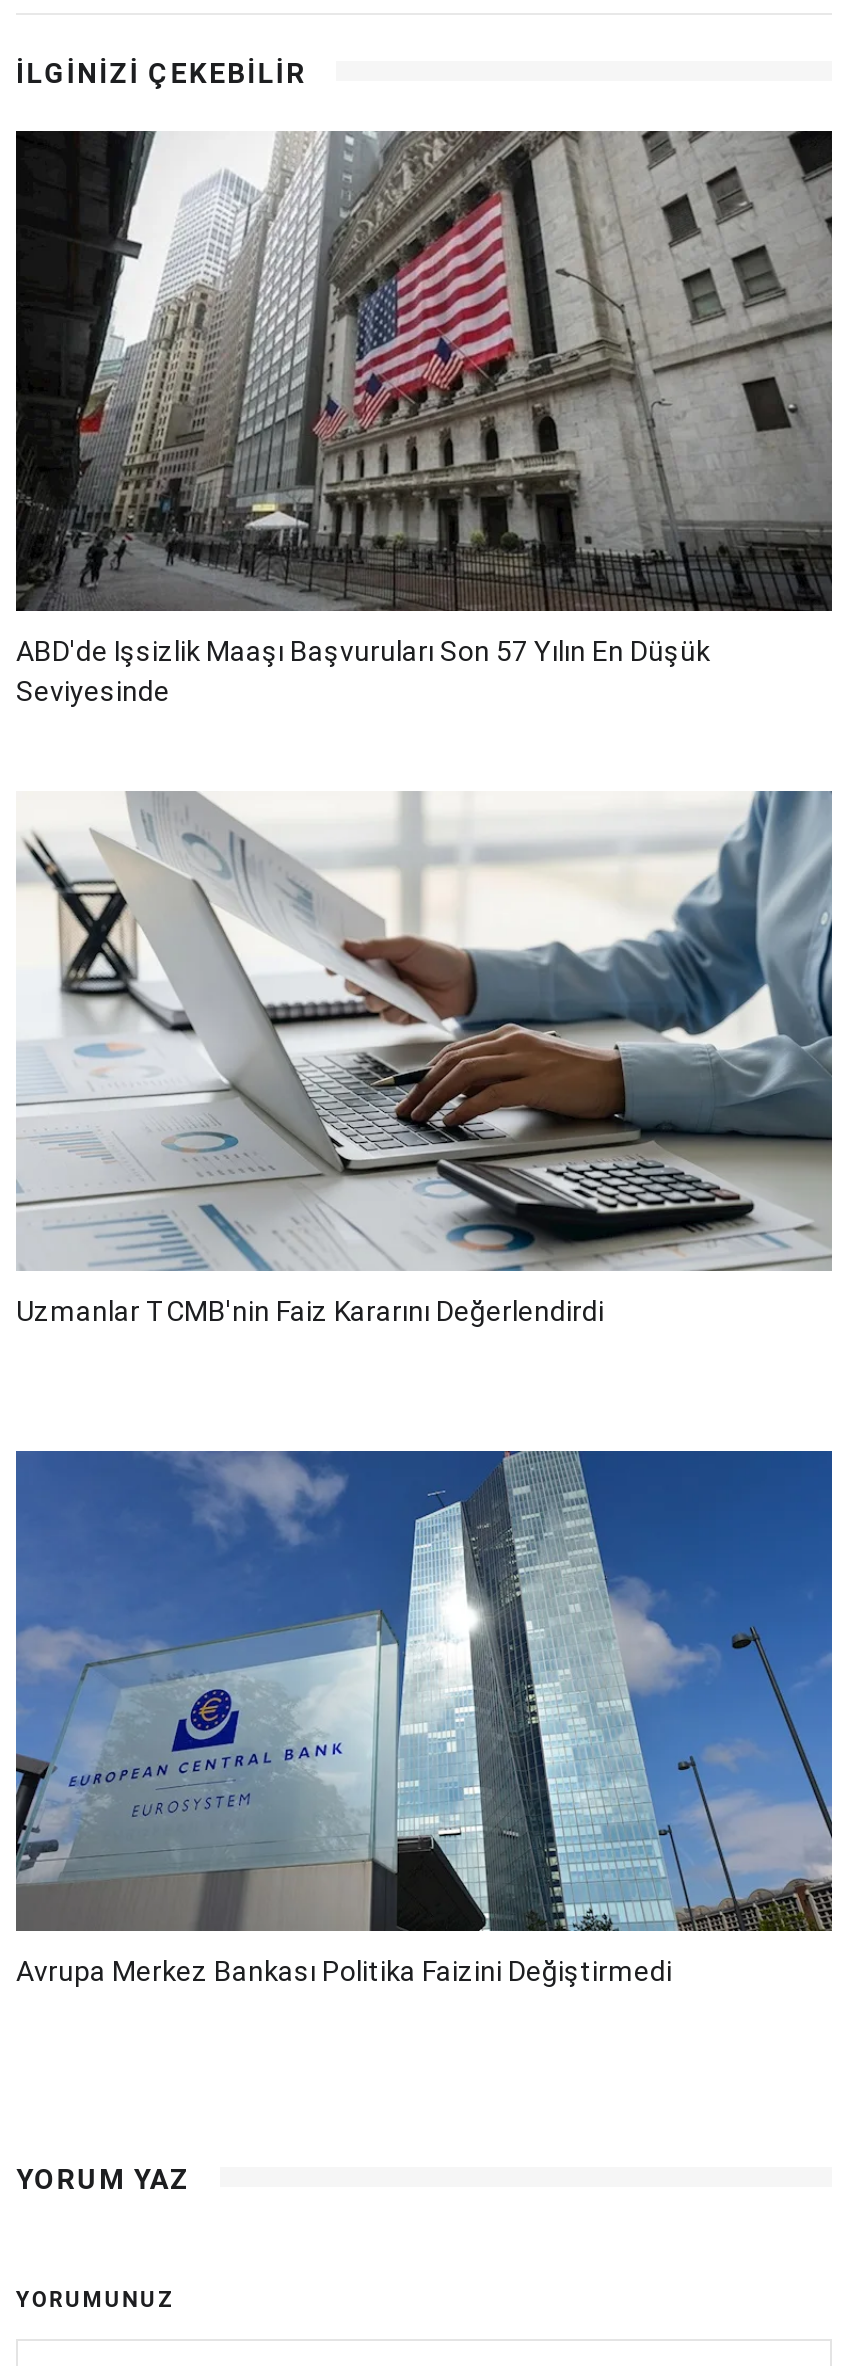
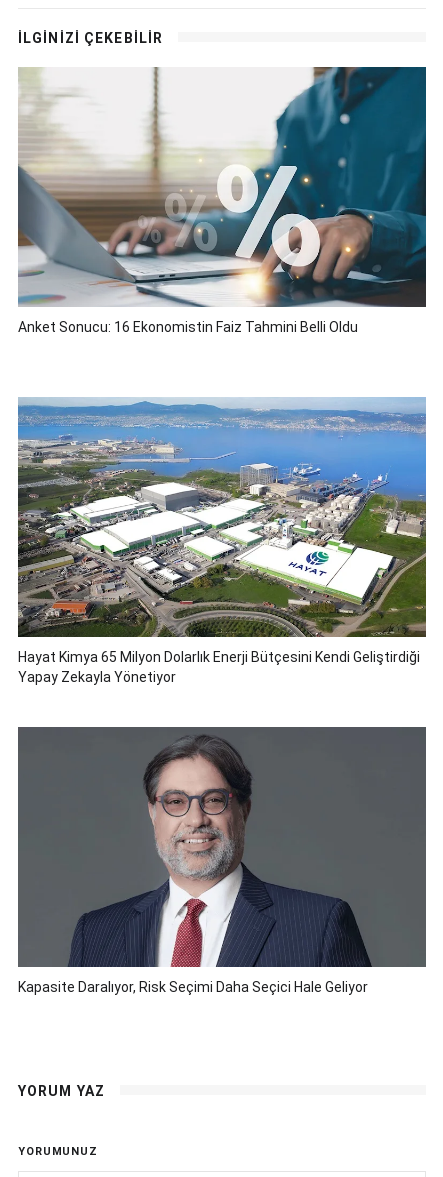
[14,129,834,707] [image] | ABD'de Işsizlik Maaşı Başvuruları Son 57 Yılın En Düşük | Seviyesinde -> [17,66,427,335] [image] | Anket Sonucu: 16 Ekonomistin Faiz Tahmini Belli Oldu
[16,791,834,1327] [image] | Uzmanlar TCMB'nin Faiz Kararını Değerlendirdi -> [17,397,427,685] [image] | Hayat Kimya 65 Milyon Dolarlık Enerji Bütçesini Kendi Geliştirdiği | Yapay Zekayla Yönetiyor
[16,1451,834,1987] [image] | Avrupa Merkez Bankası Politika Faizini Değiştirmedi -> [18,727,427,995] [image] | Kapasite Daralıyor, Risk Seçimi Daha Seçici Hale Geliyor

